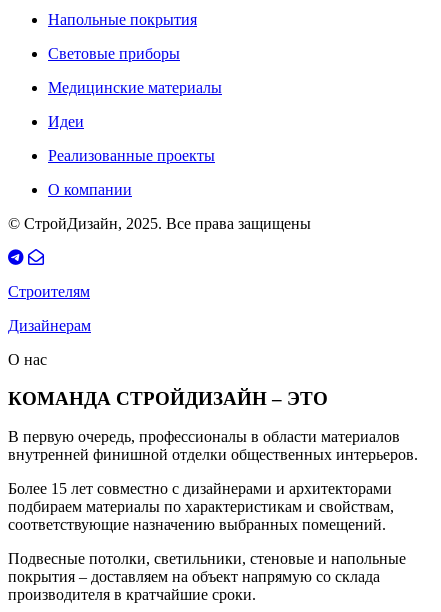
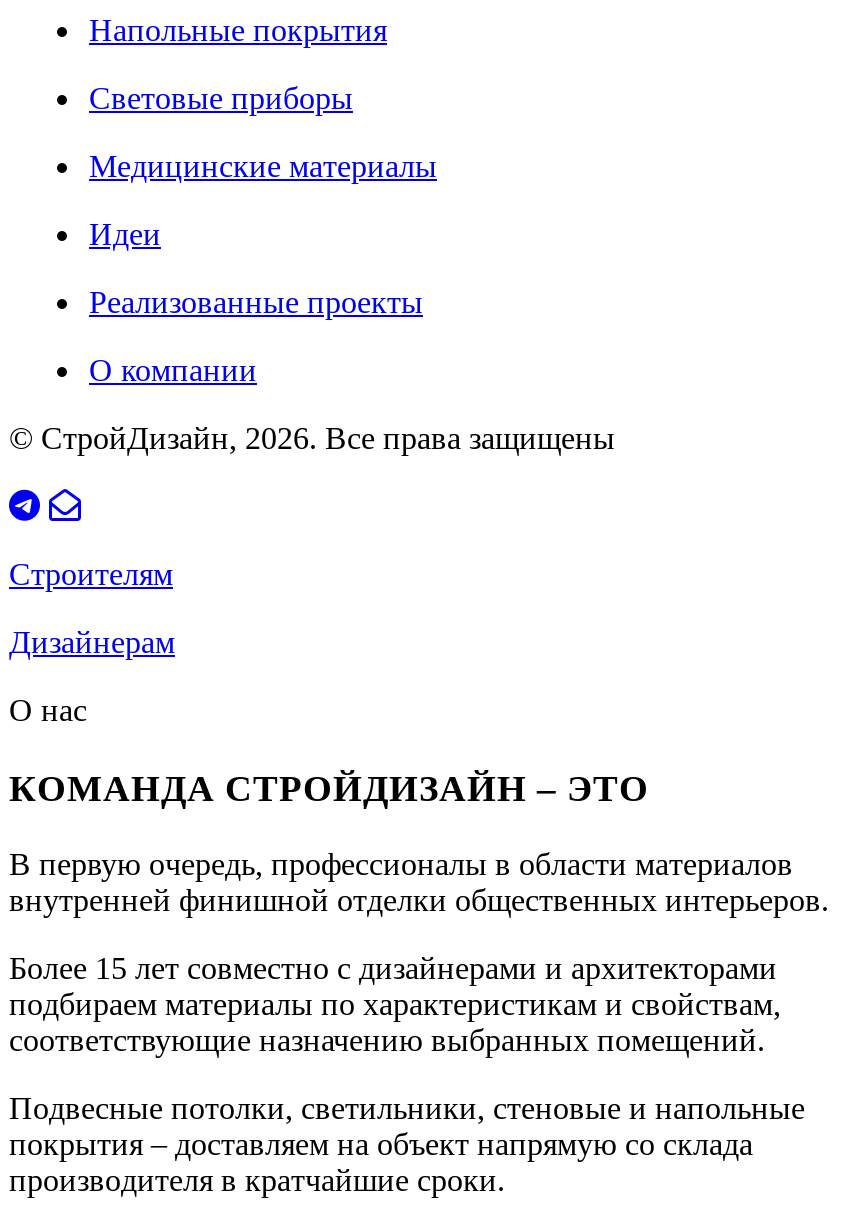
[8,215,311,232] © СтройДизайн, 2025. Все права защищены -> [9,421,615,455] © СтройДизайн, 2026. Все права защищены

